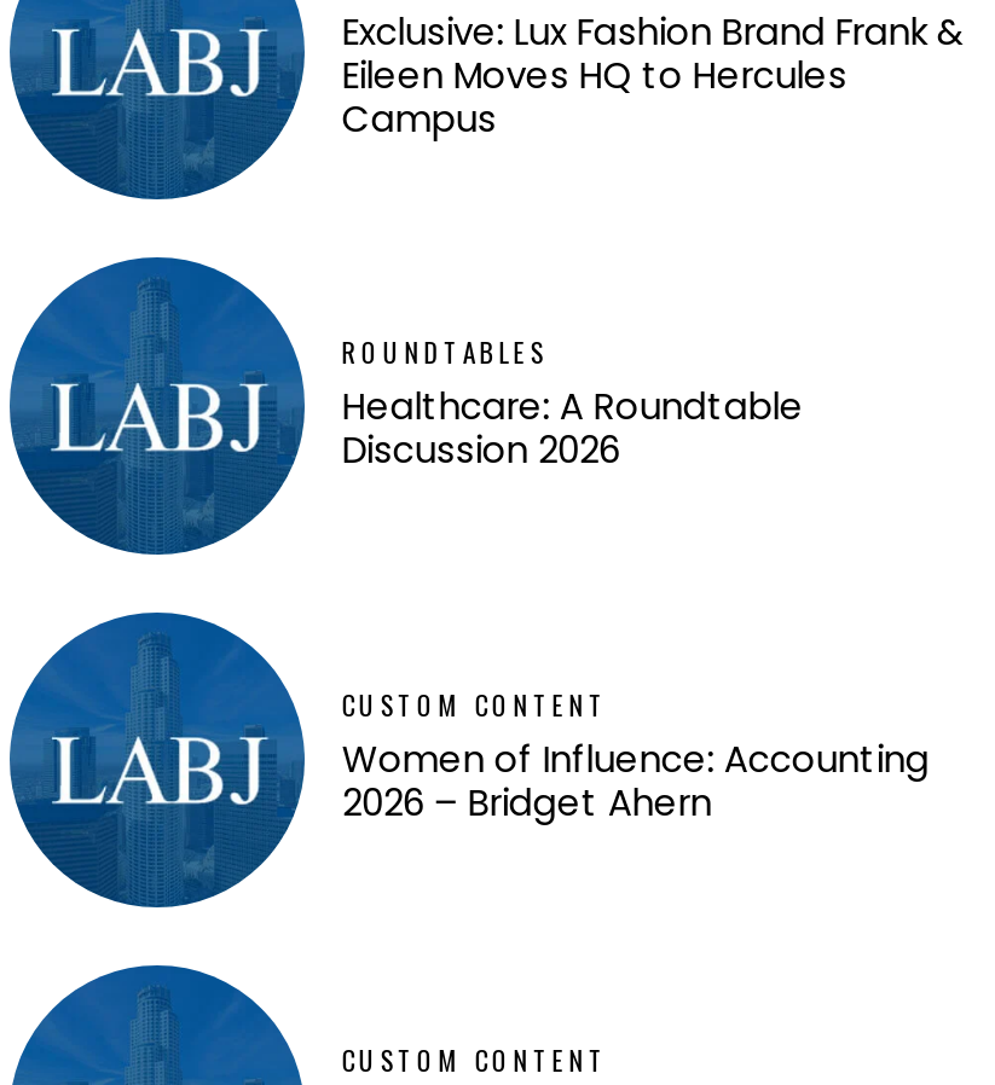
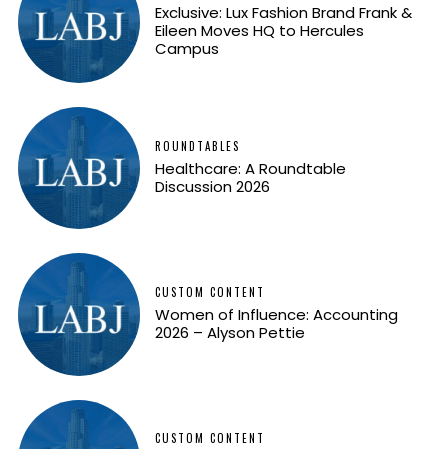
[342,778,712,829] 2026 – Bridget Ahern -> [155,322,305,343] 2026 – Alyson Pettie

